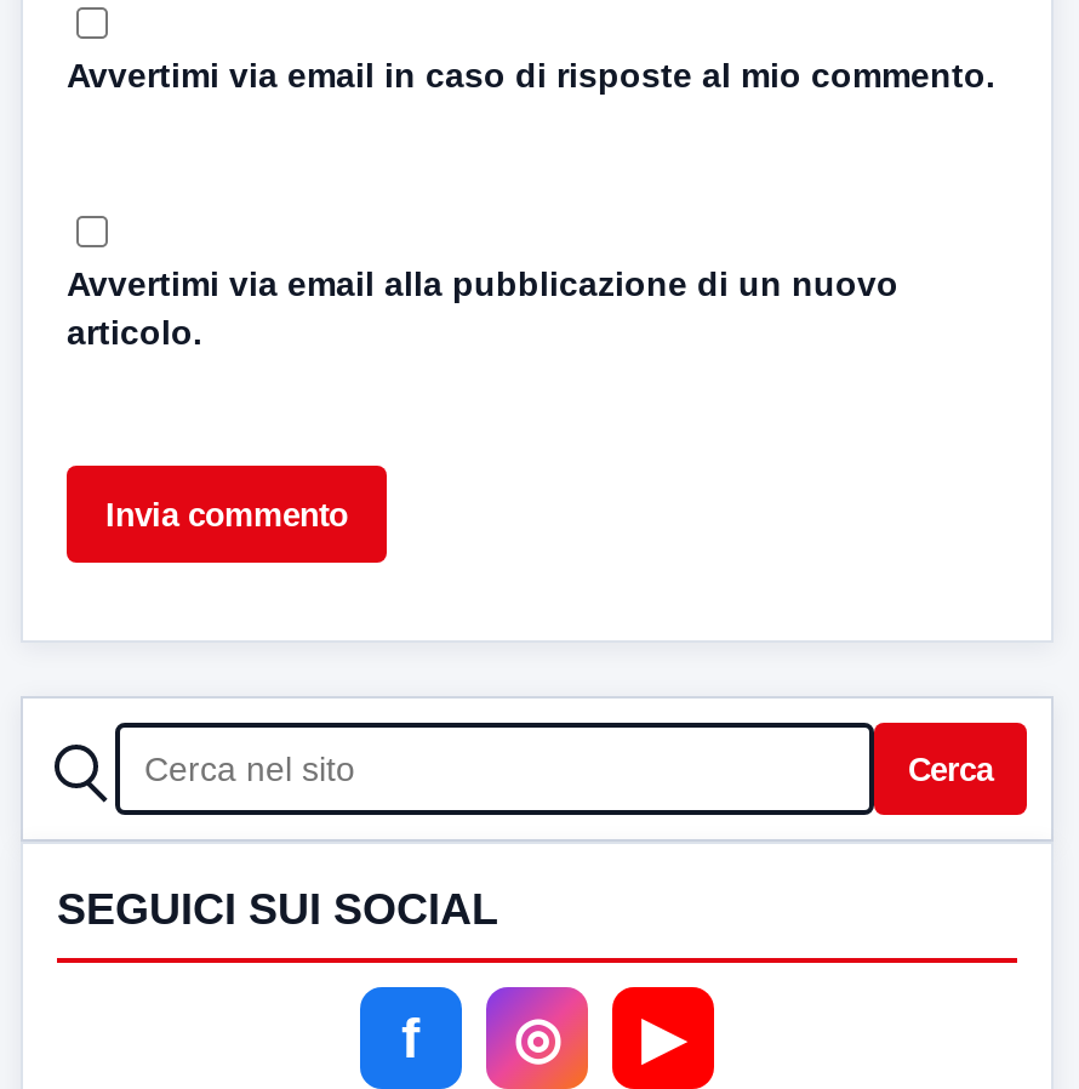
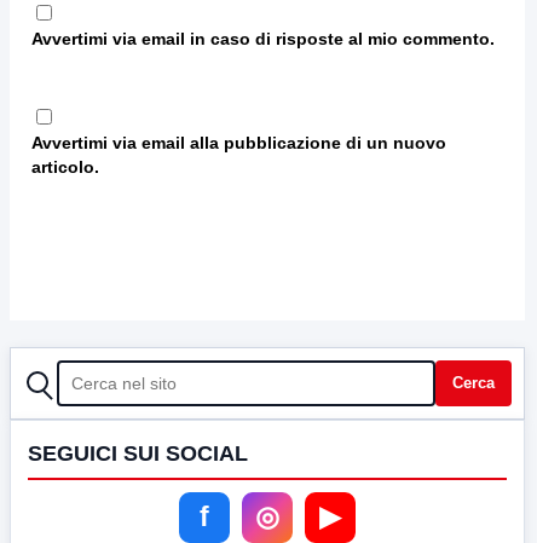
[64,463,389,565] [image] -> none

